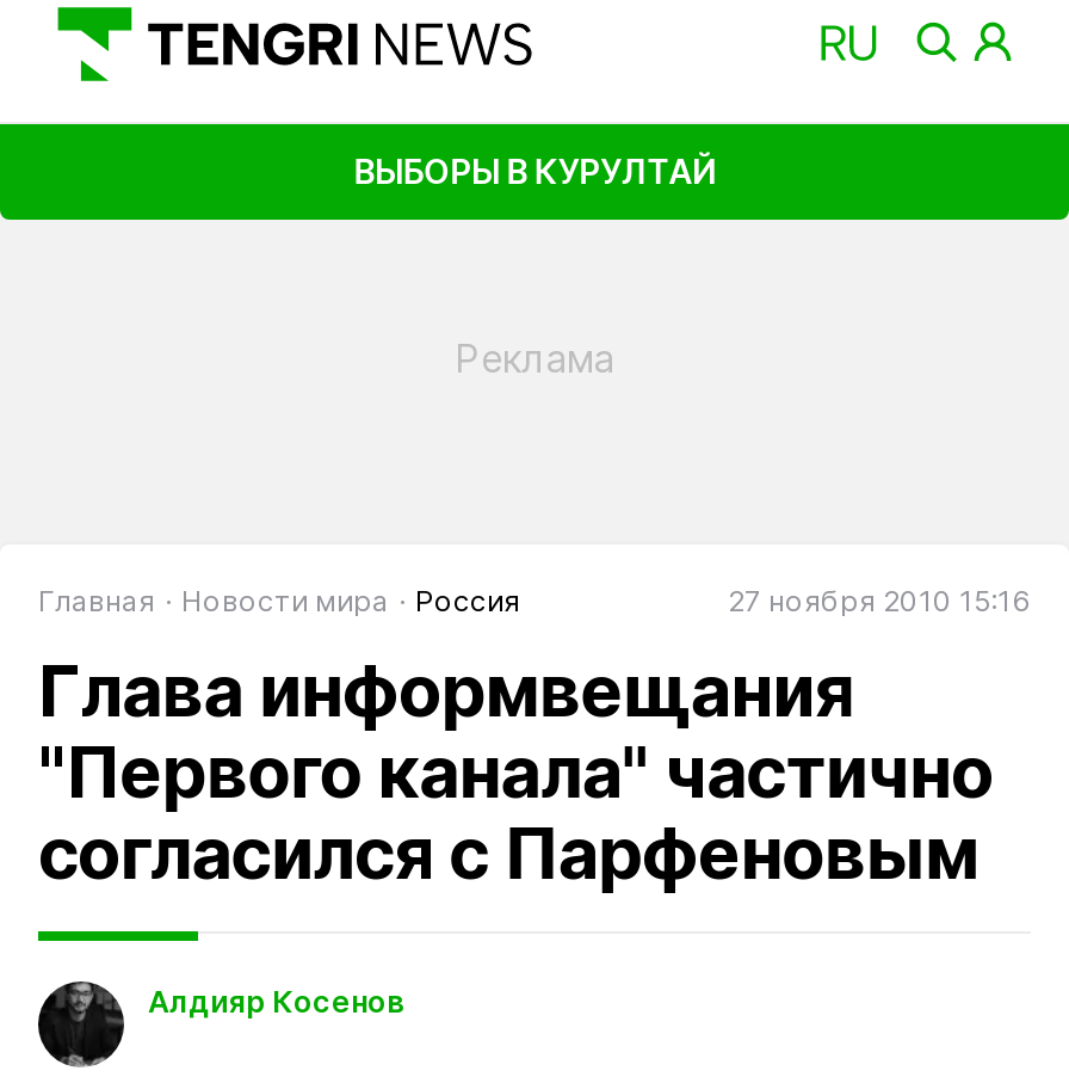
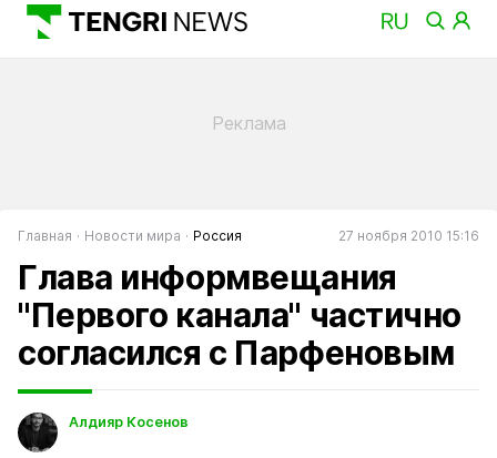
[354,150,715,190] ВЫБОРЫ В КУРУЛТАЙ -> none

